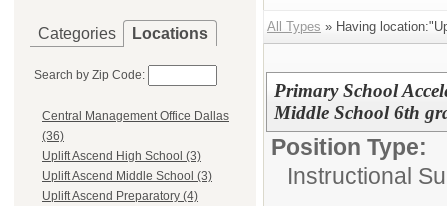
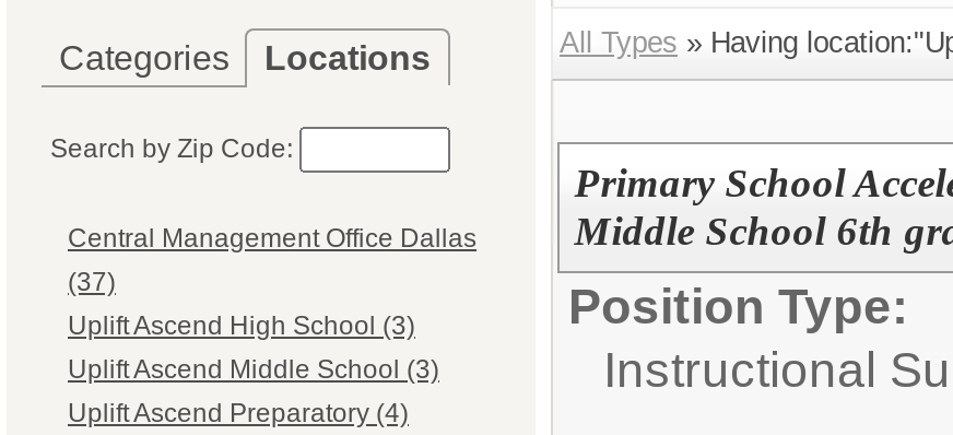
[42,129,64,143] (36) -> [68,267,116,298] (37)

